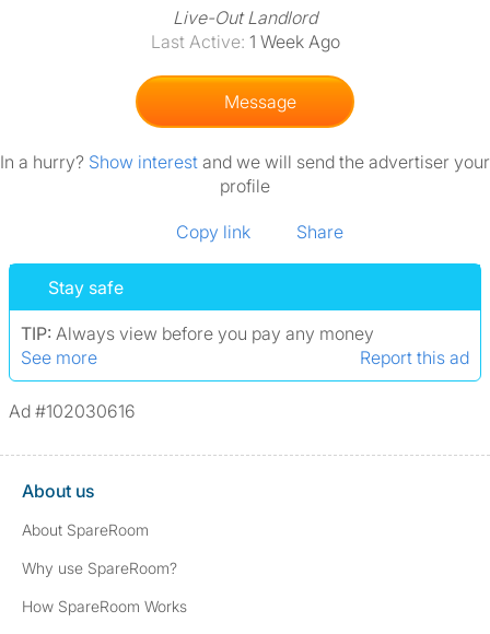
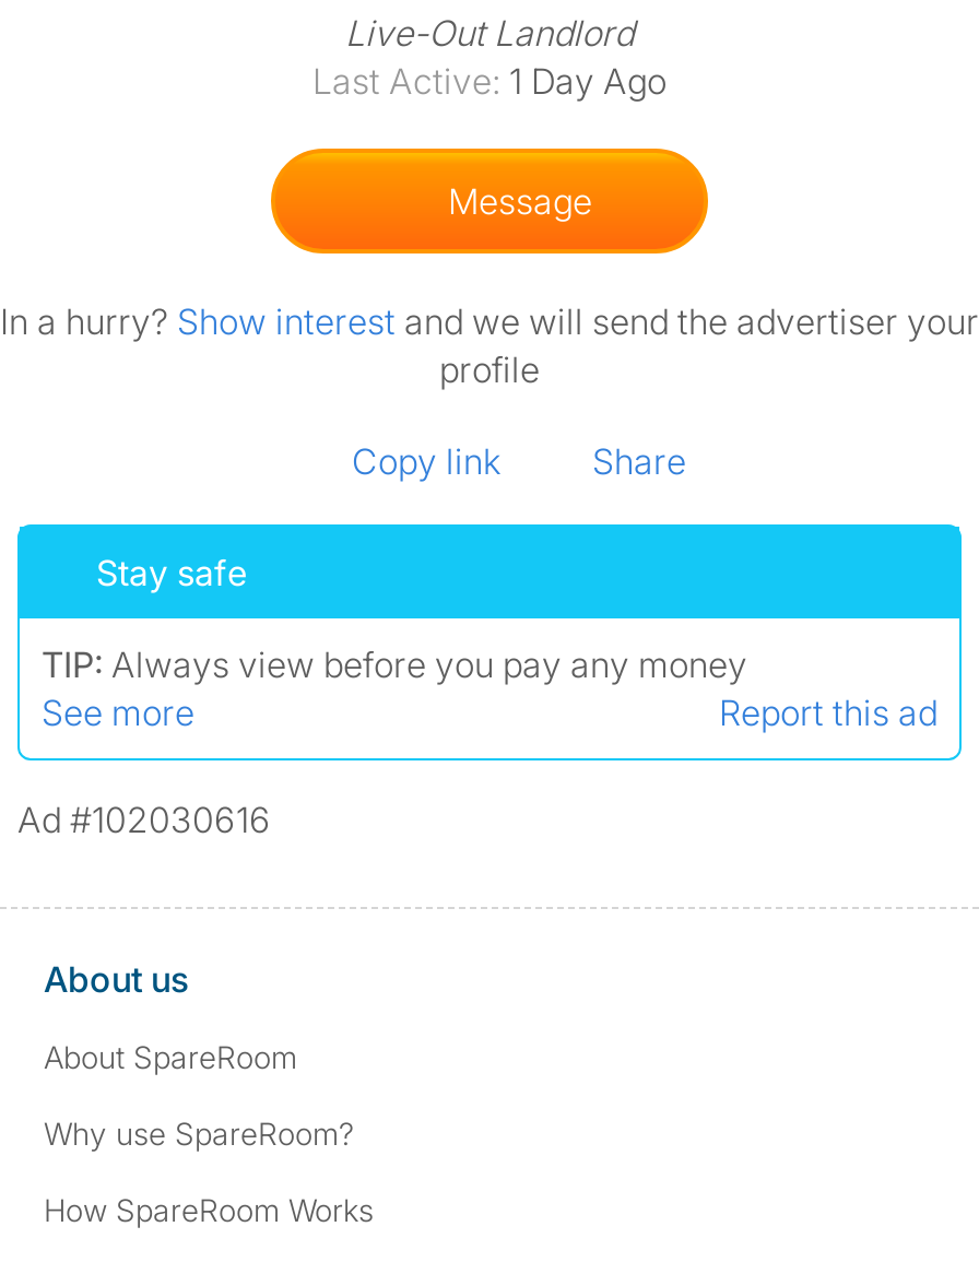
[150,31,340,52] Last Active: 1 Week Ago -> [312,59,667,103] Last Active: 1 Day Ago

